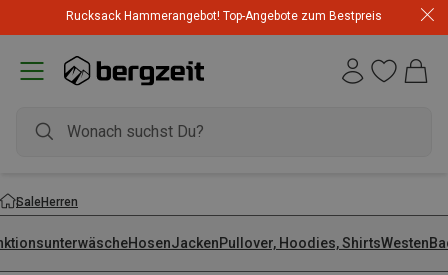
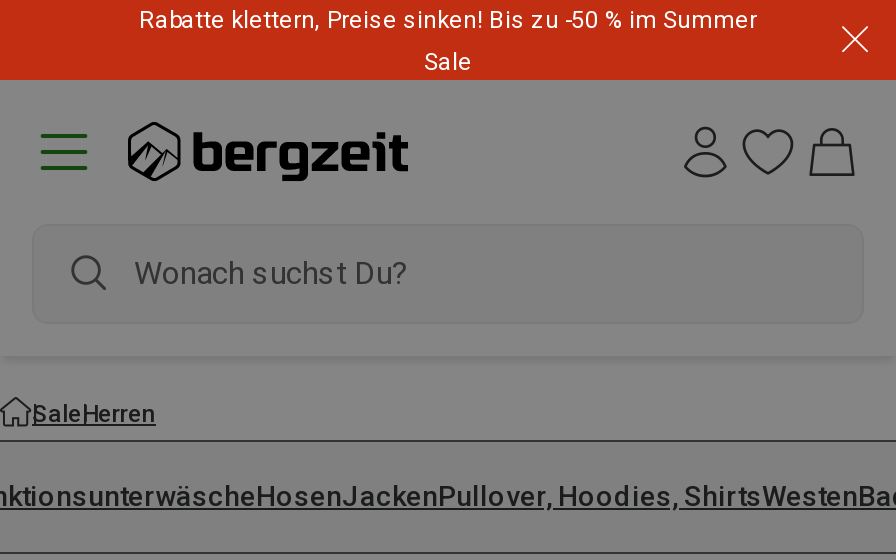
[66,8,382,22] Rucksack Hammerangebot! Top-Angebote zum Bestpreis -> [139,6,757,76] Rabatte klettern, Preise sinken! Bis zu -50 % im Summer | Sale

